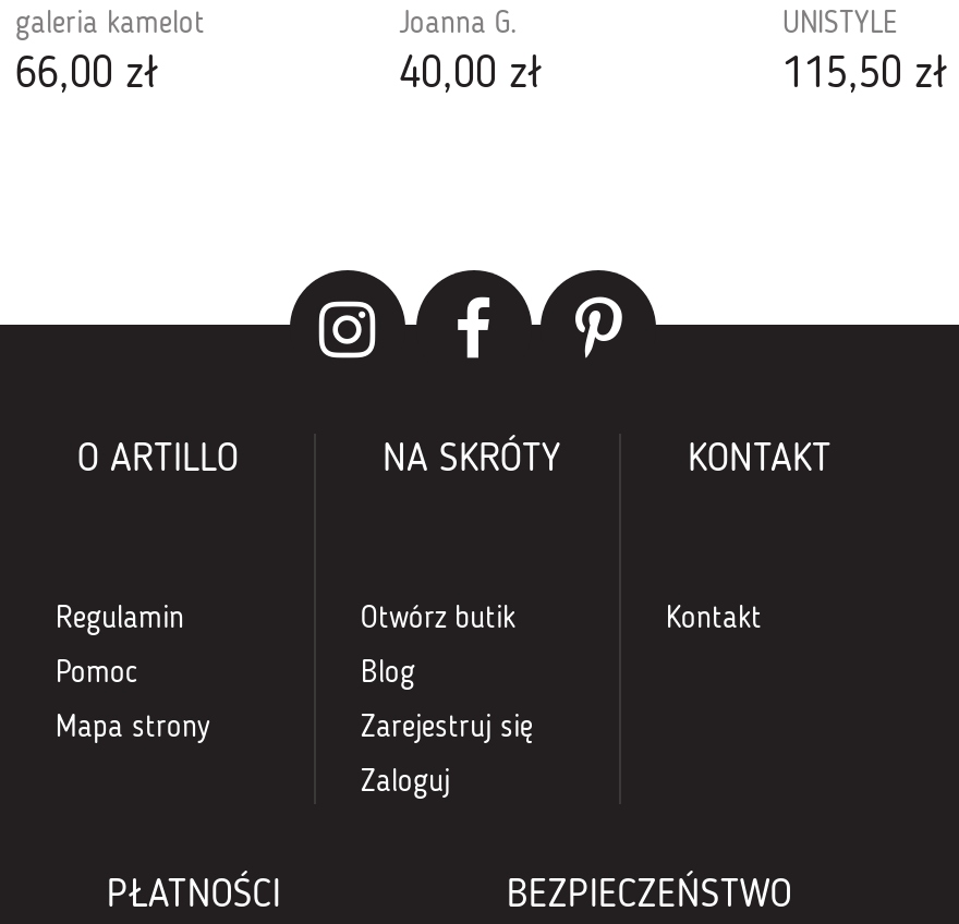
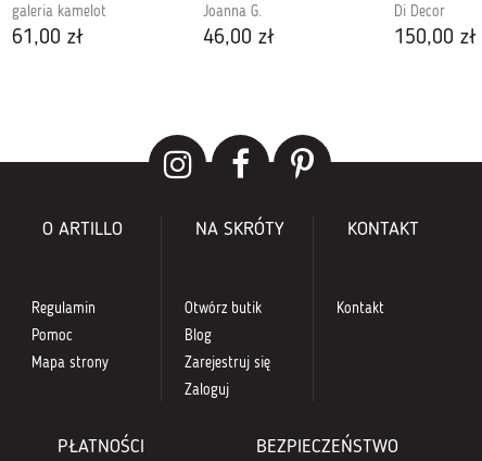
[782,9,948,99] UNISTYLE | 115,50 zł -> [394,5,477,49] Di Decor | 150,00 zł
[15,55,159,99] 66,00 zł -> [12,28,84,49] 61,00 zł
[399,55,543,99] 40,00 zł -> [203,28,275,49] 46,00 zł

